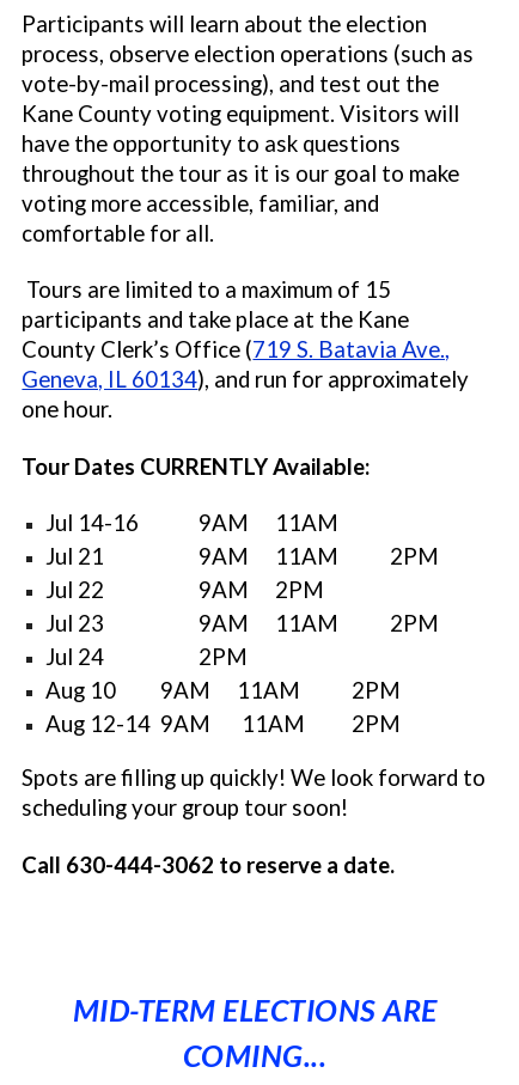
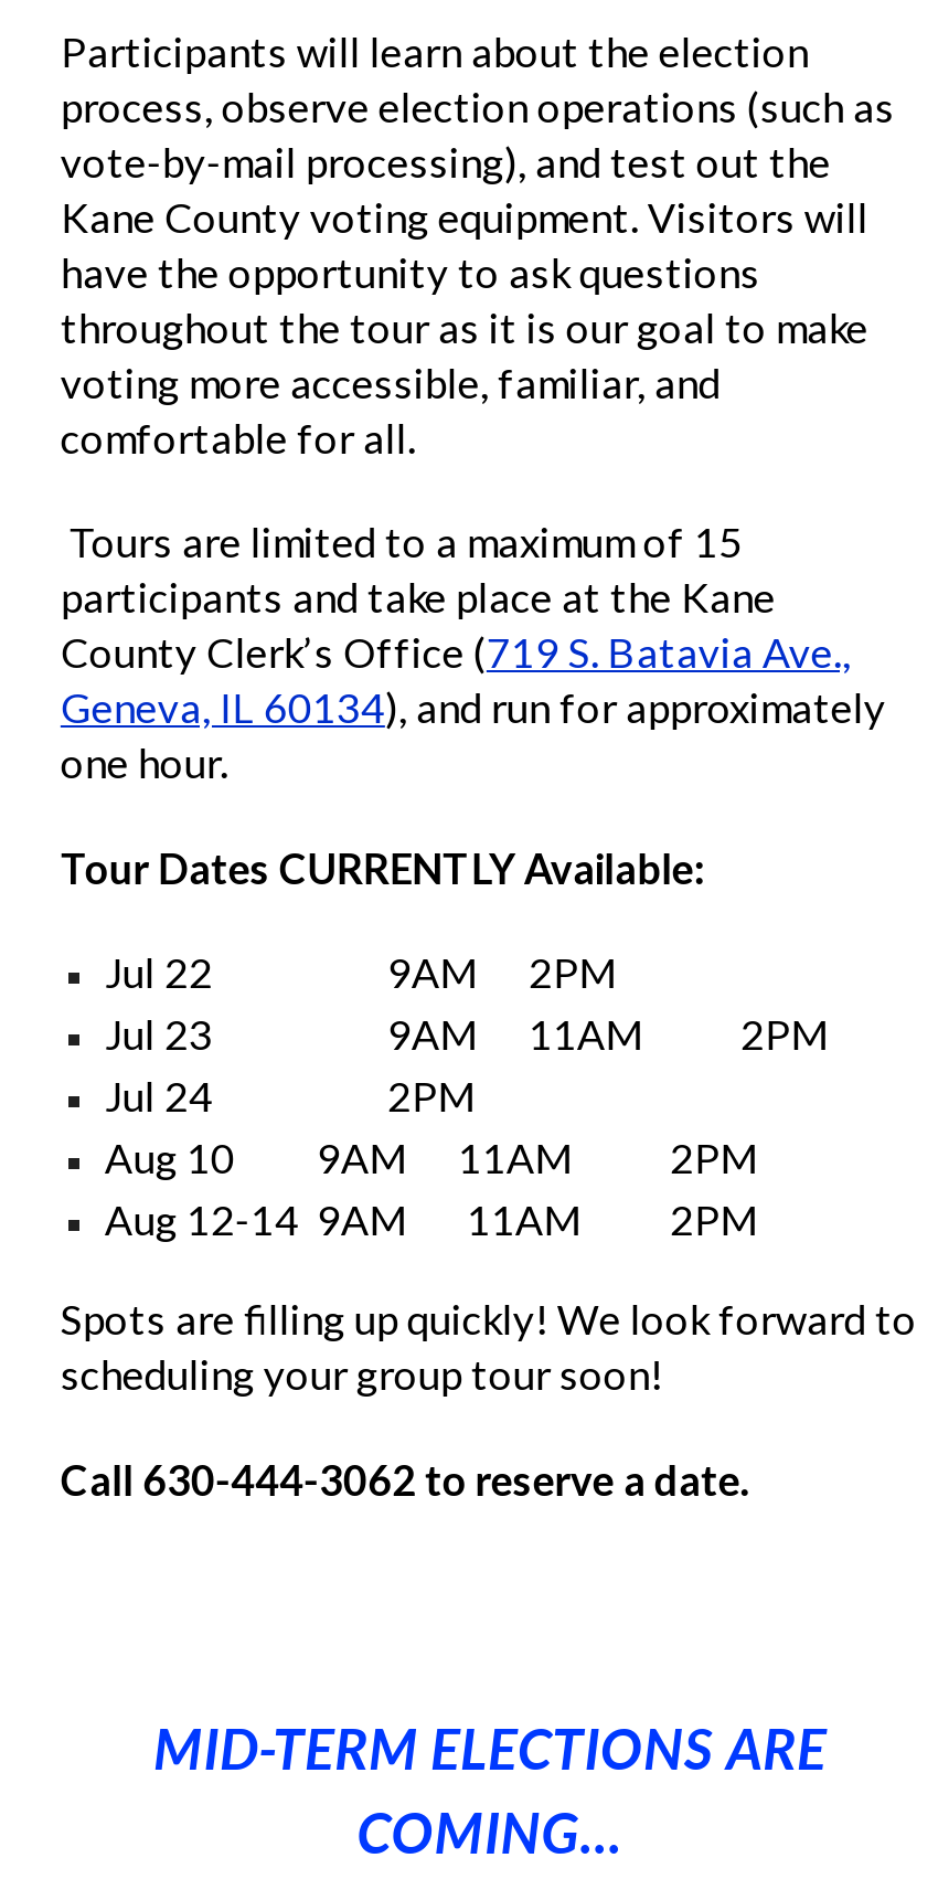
[46,509,439,569] Jul 14-16 | 9AM | 11AM | Jul 21 | 9AM | 11AM | 2PM -> none

